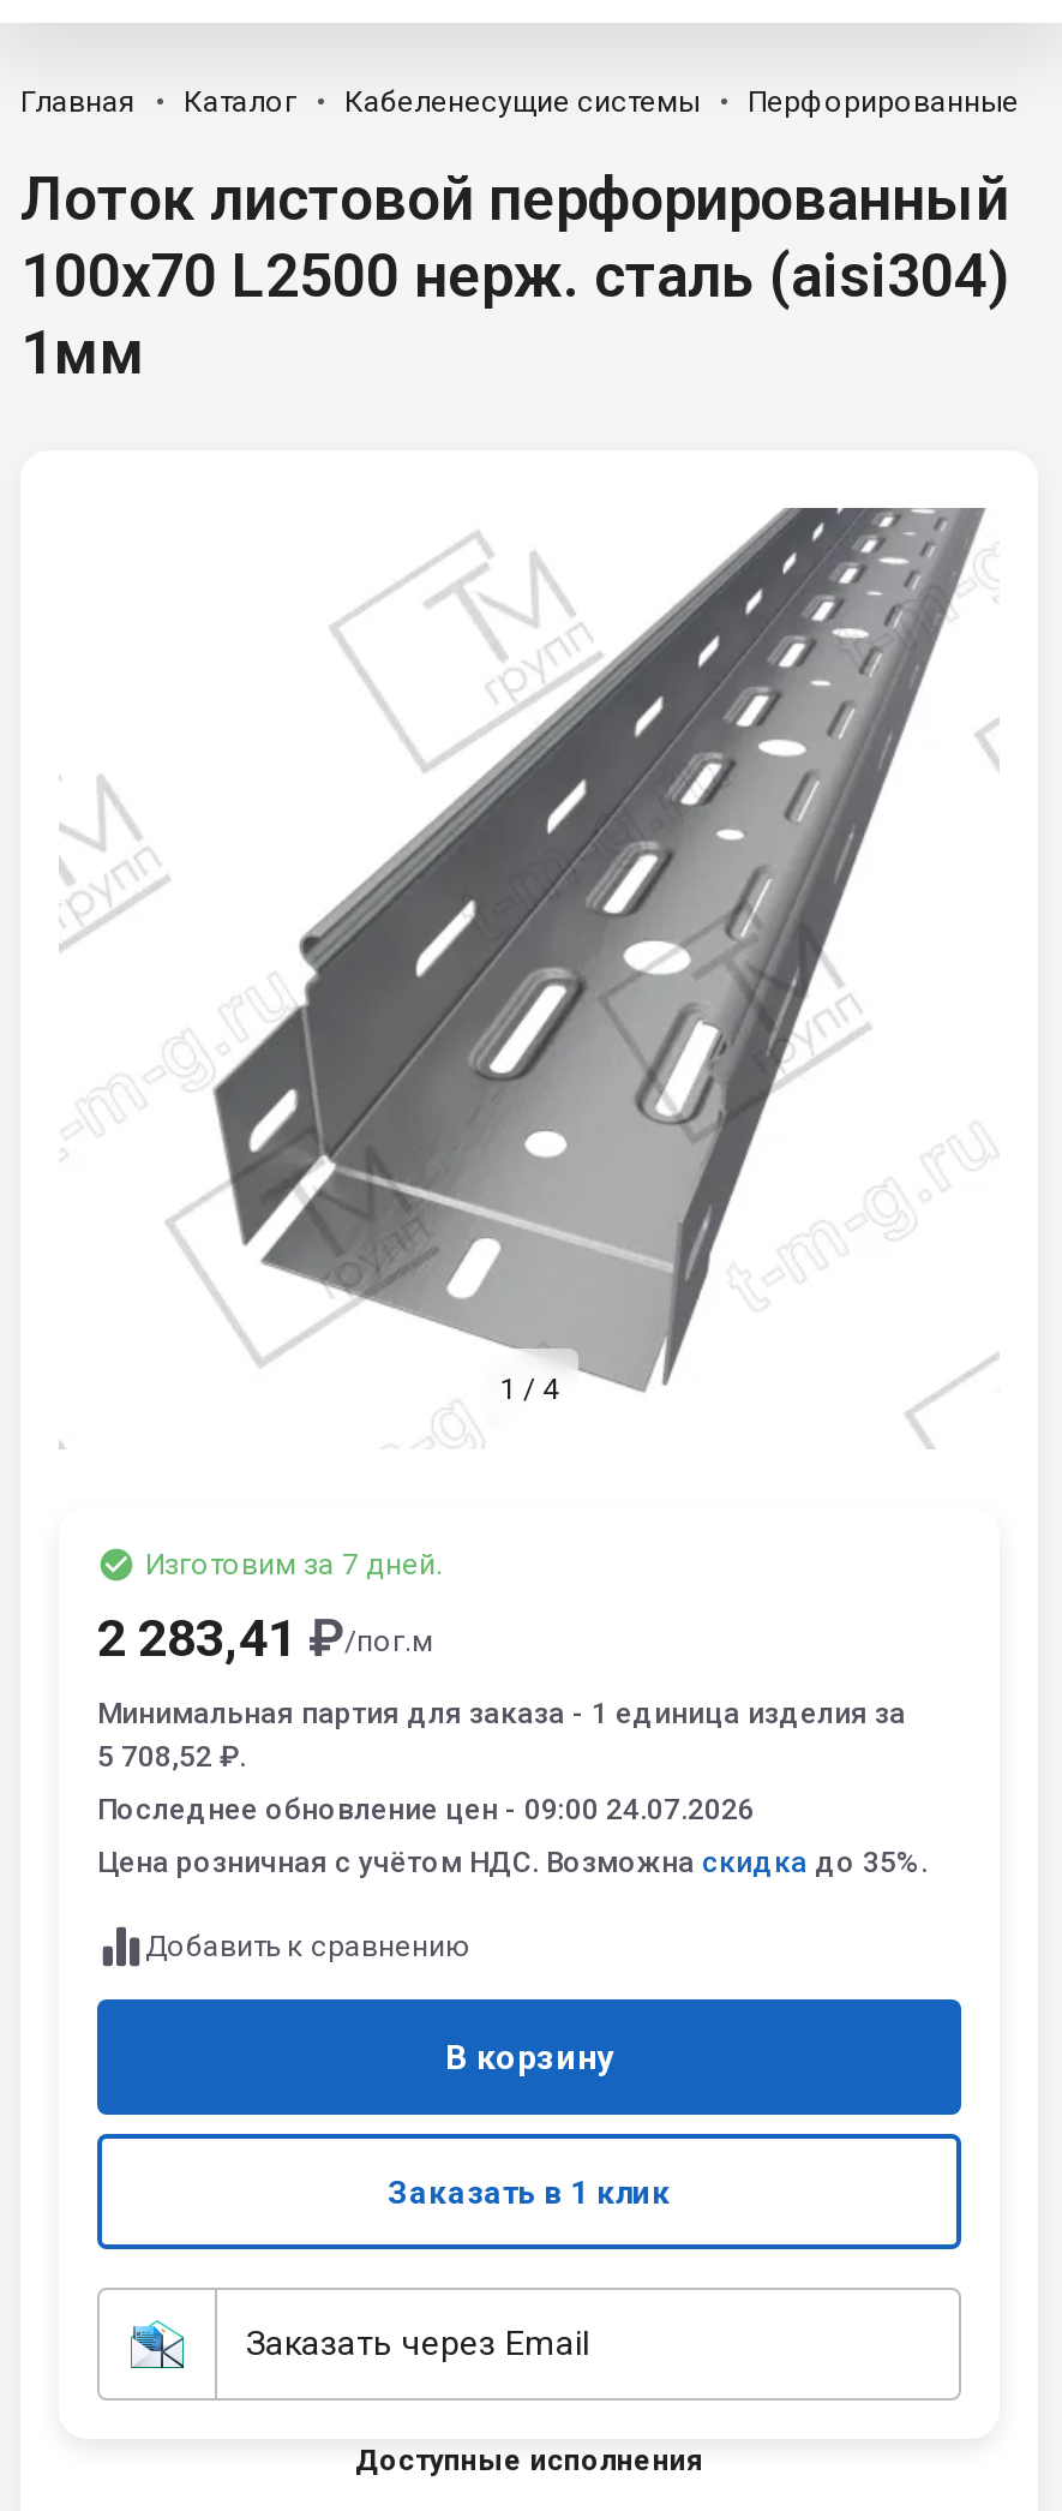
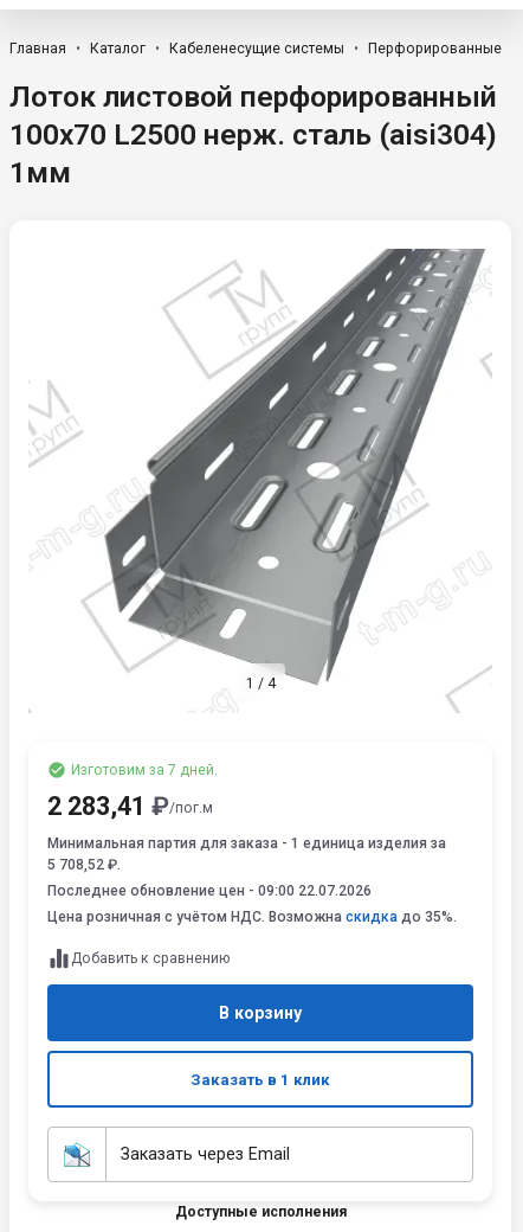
[97,1793,755,1827] Последнее обновление цен - 09:00 24.07.2026 -> [47,883,372,899] Последнее обновление цен - 09:00 22.07.2026

